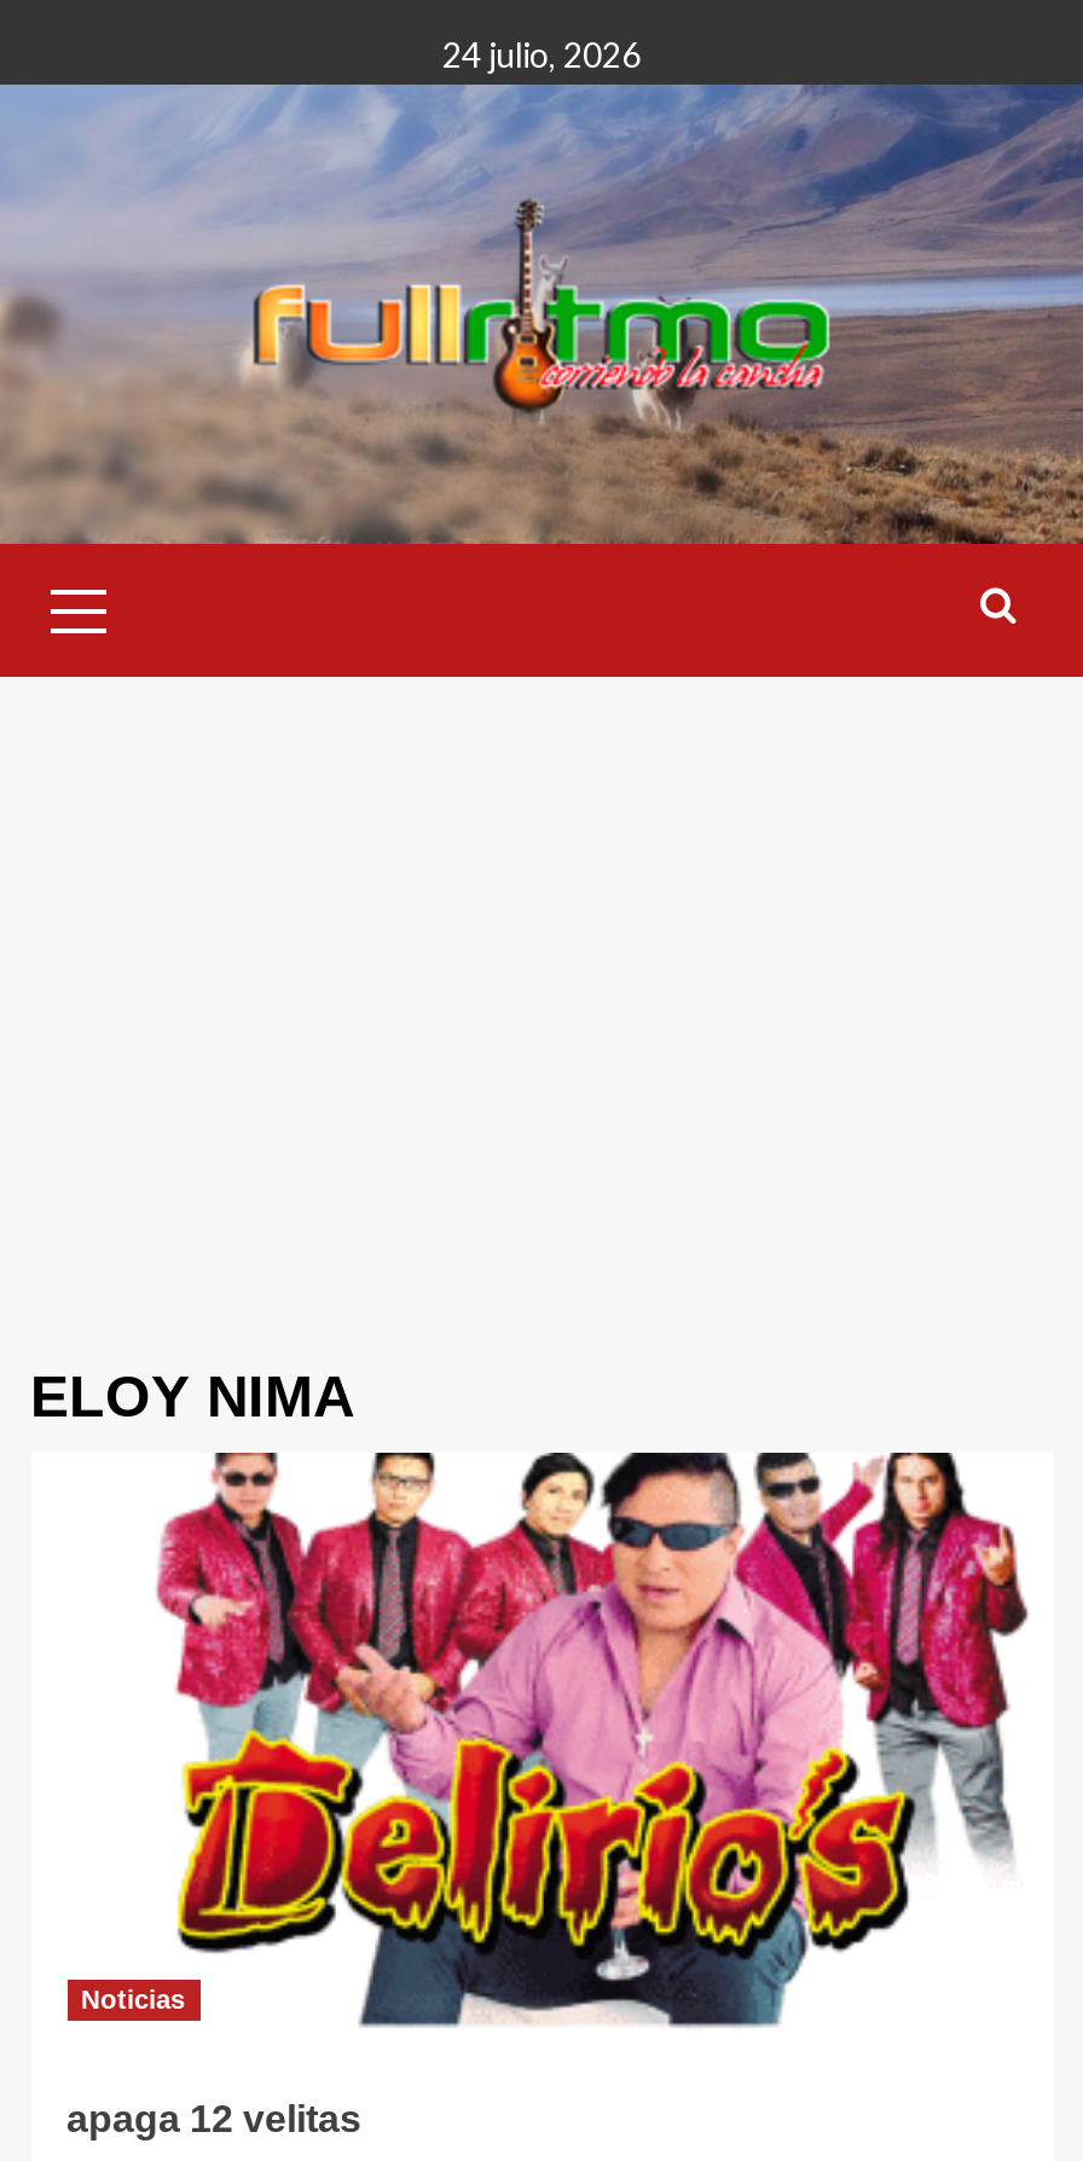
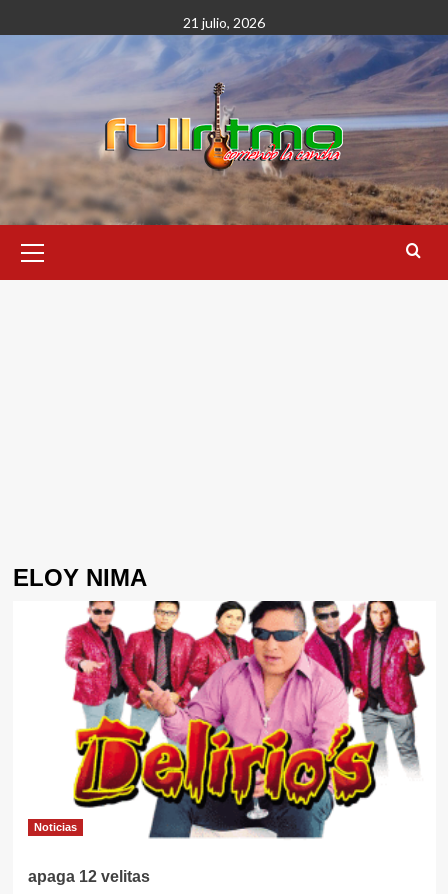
[442,34,641,75] 24 julio, 2026 -> [183,14,265,31] 21 julio, 2026

